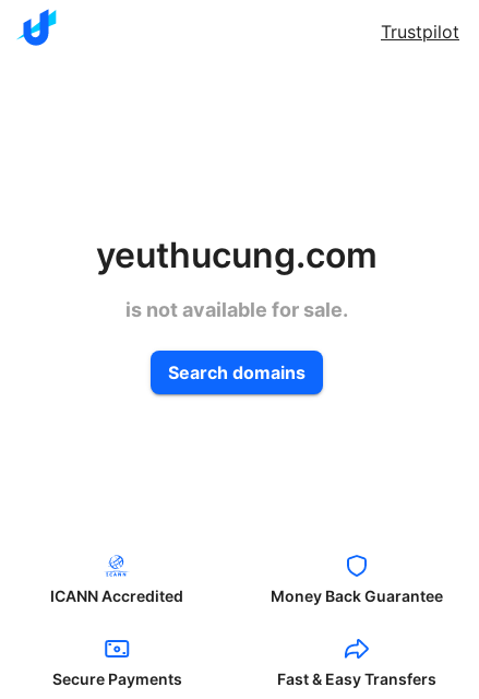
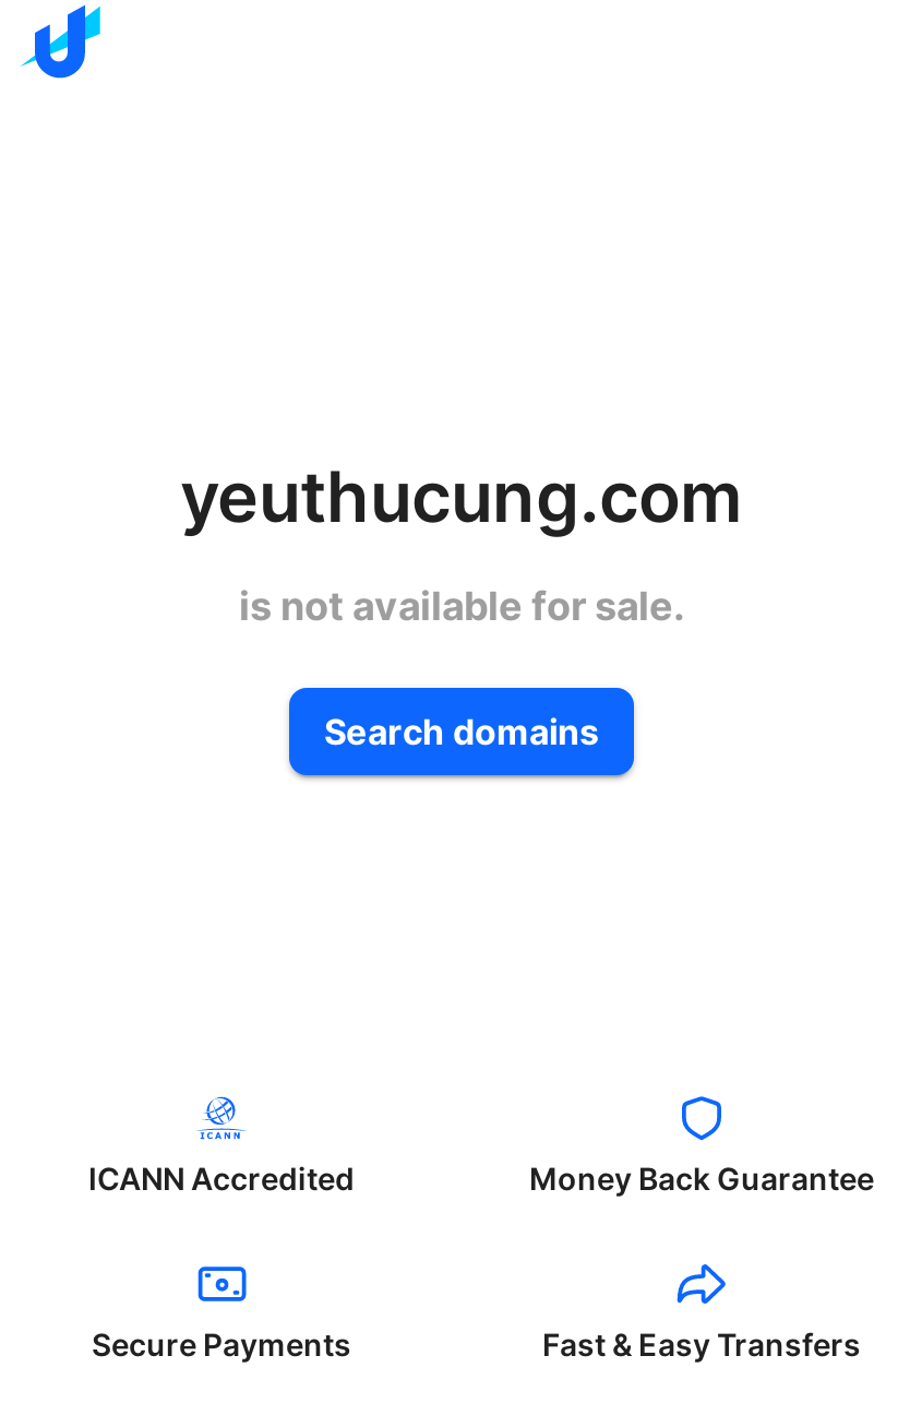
[381,21,459,43] Trustpilot -> none

